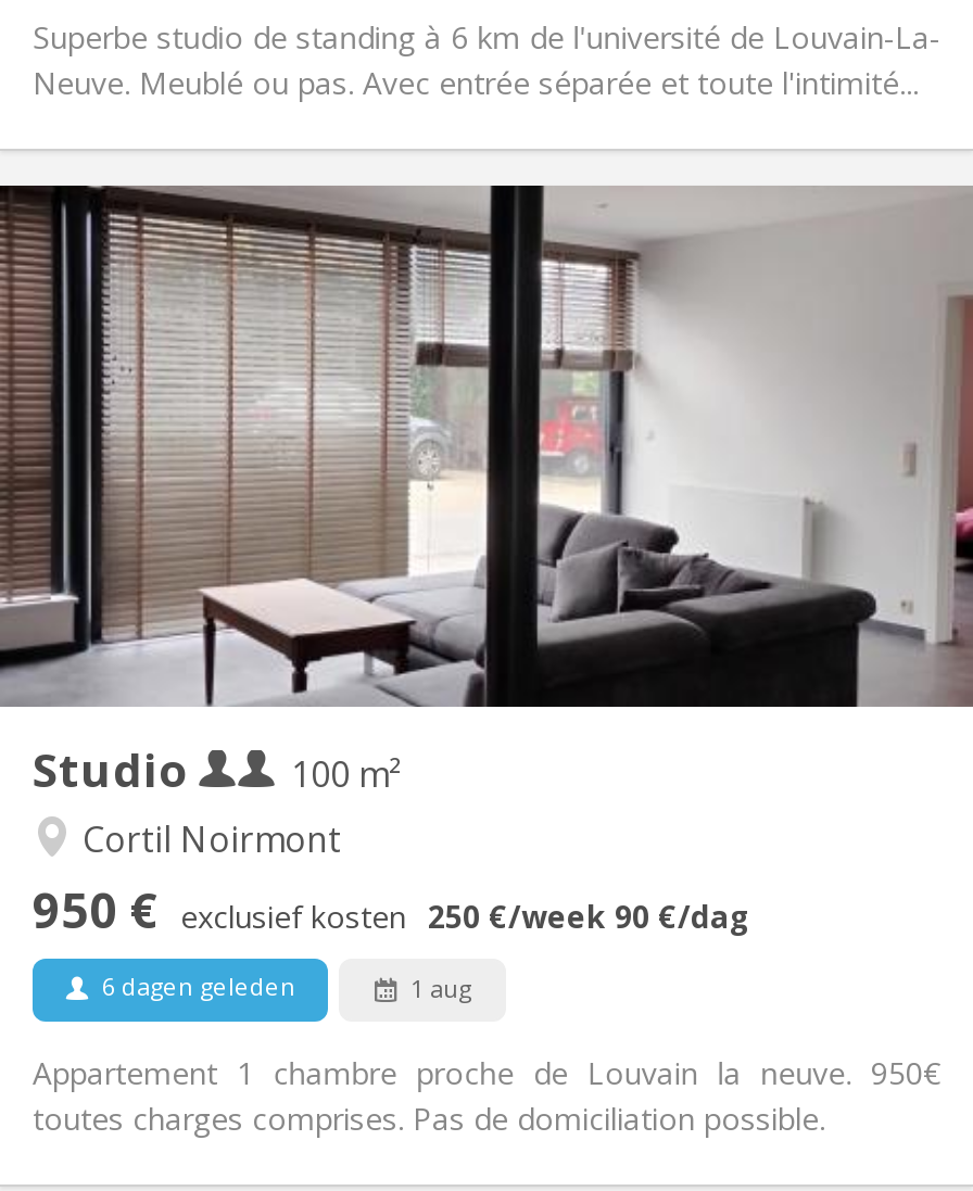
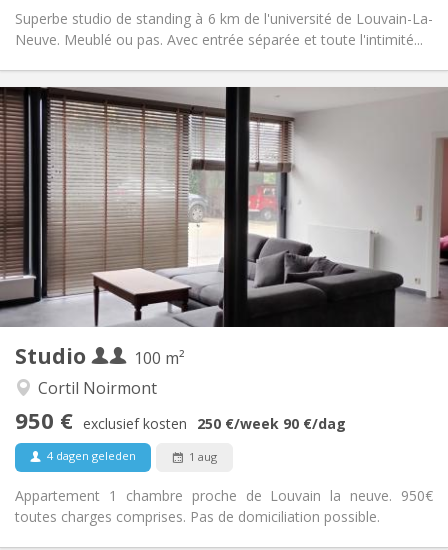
[96,969,295,1002] 6 dagen geleden -> [44,448,136,463] 4 dagen geleden

